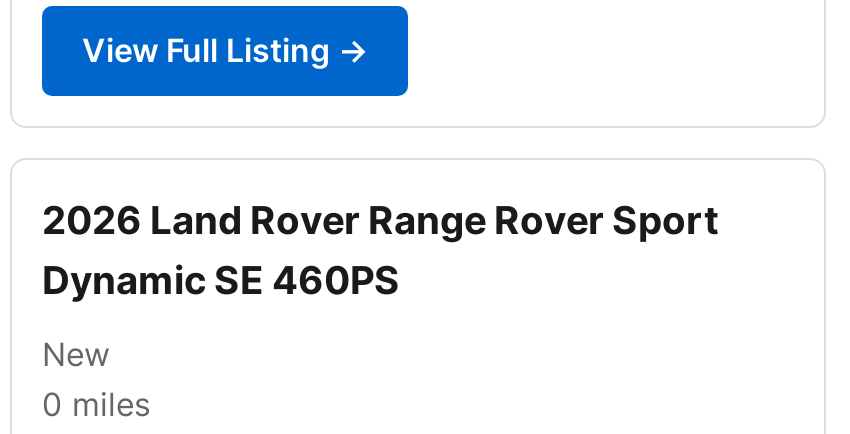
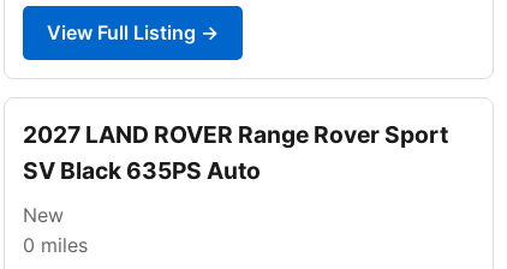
[42,196,718,304] 2026 Land Rover Range Rover Sport | Dynamic SE 460PS -> [23,120,448,185] 2027 LAND ROVER Range Rover Sport | SV Black 635PS Auto

